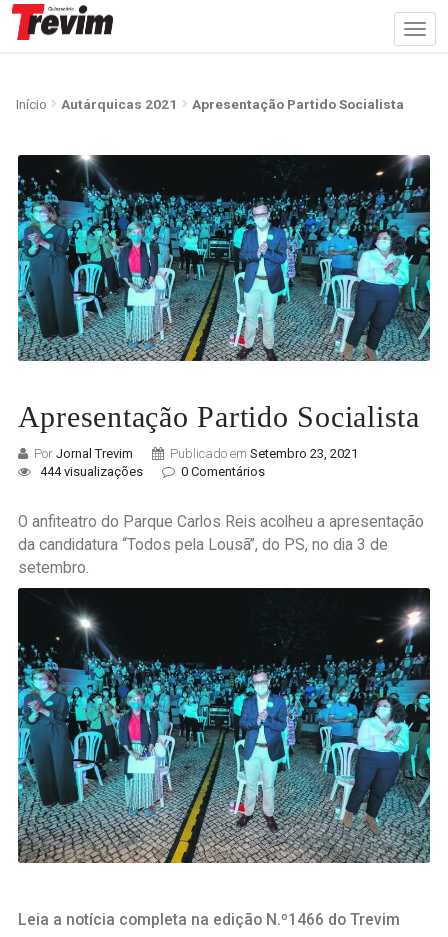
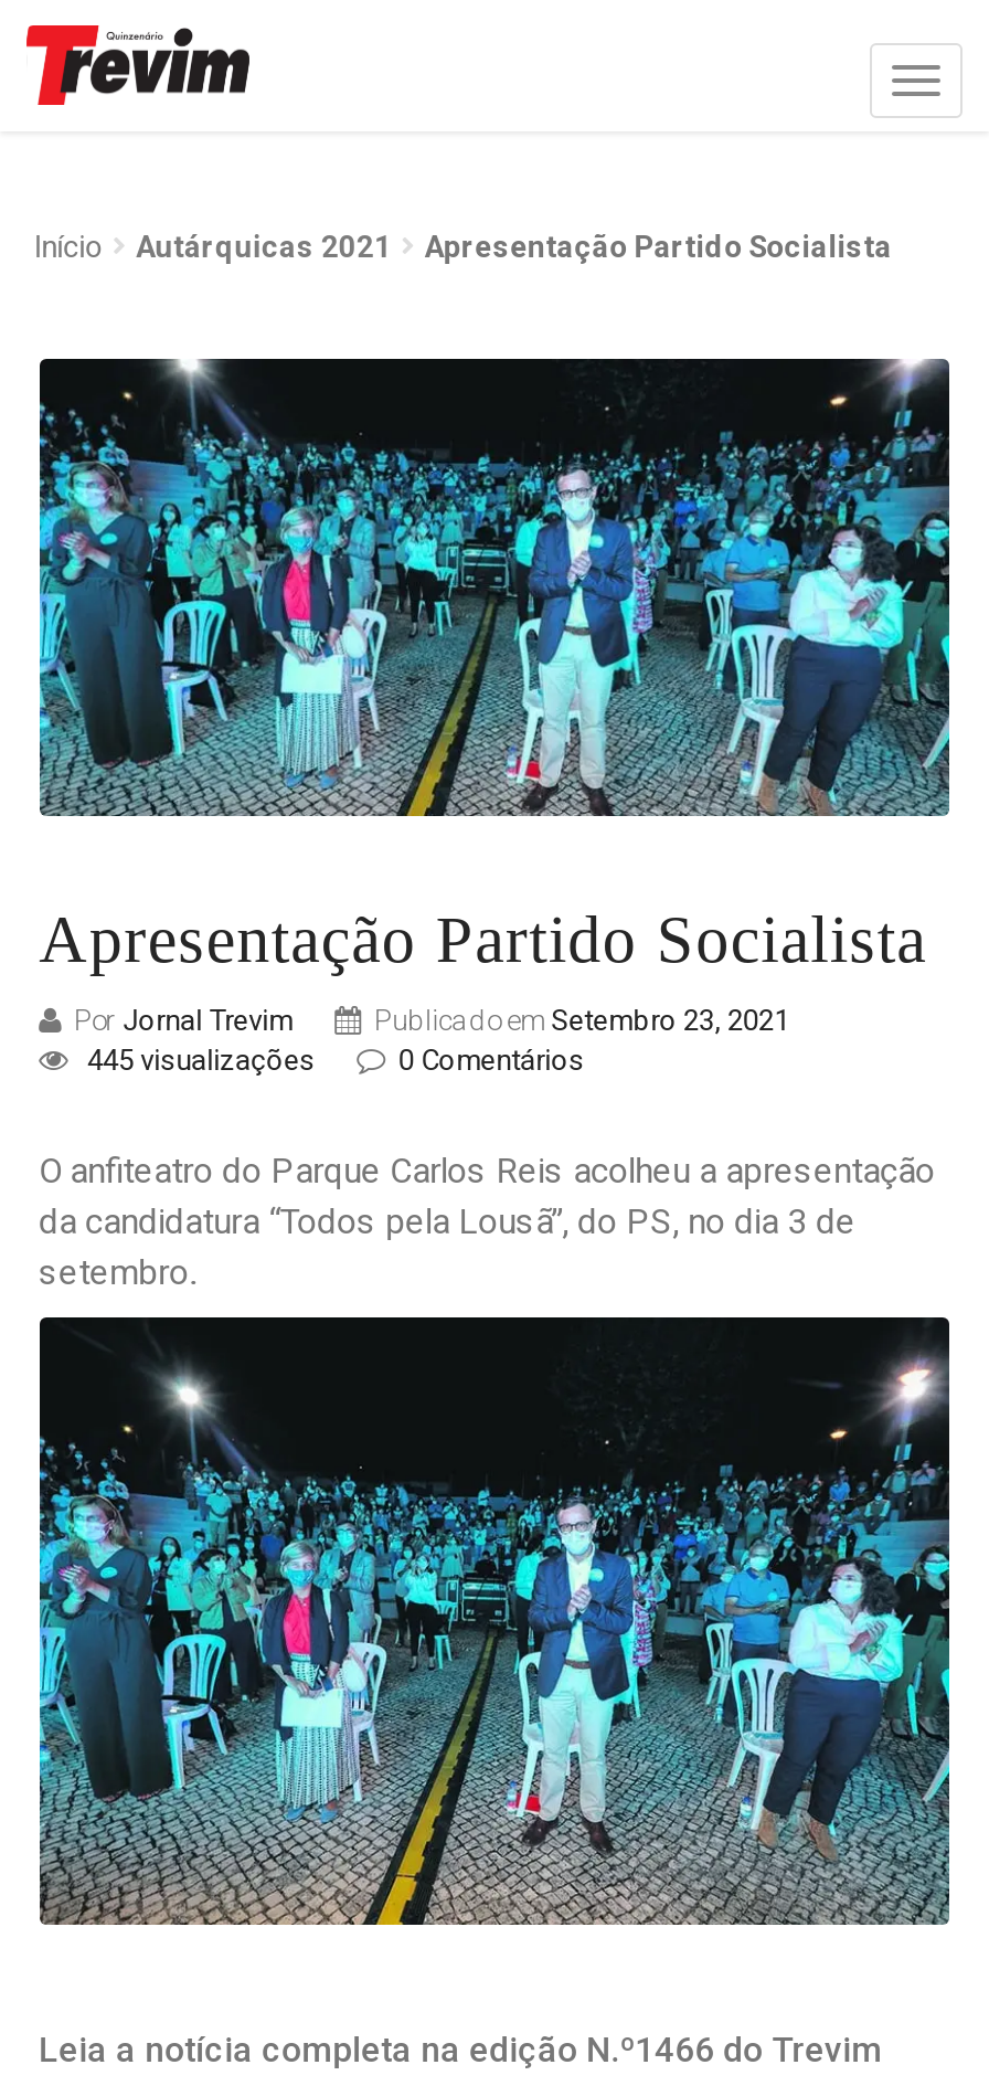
[40,464,143,479] 444 visualizações -> [87,1044,315,1077] 445 visualizações

